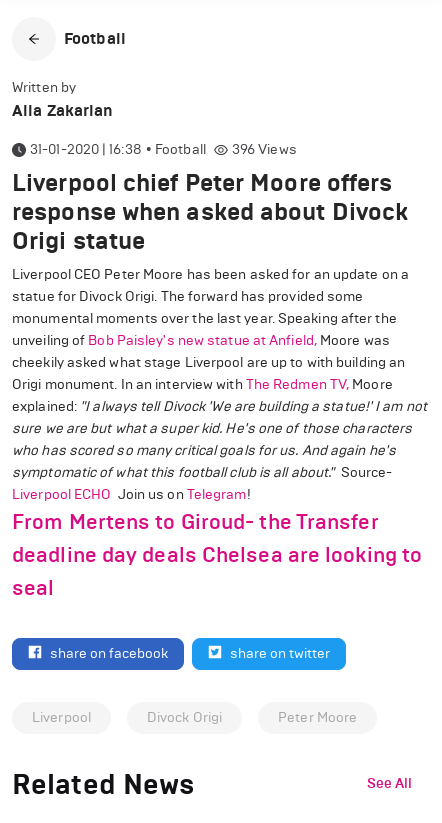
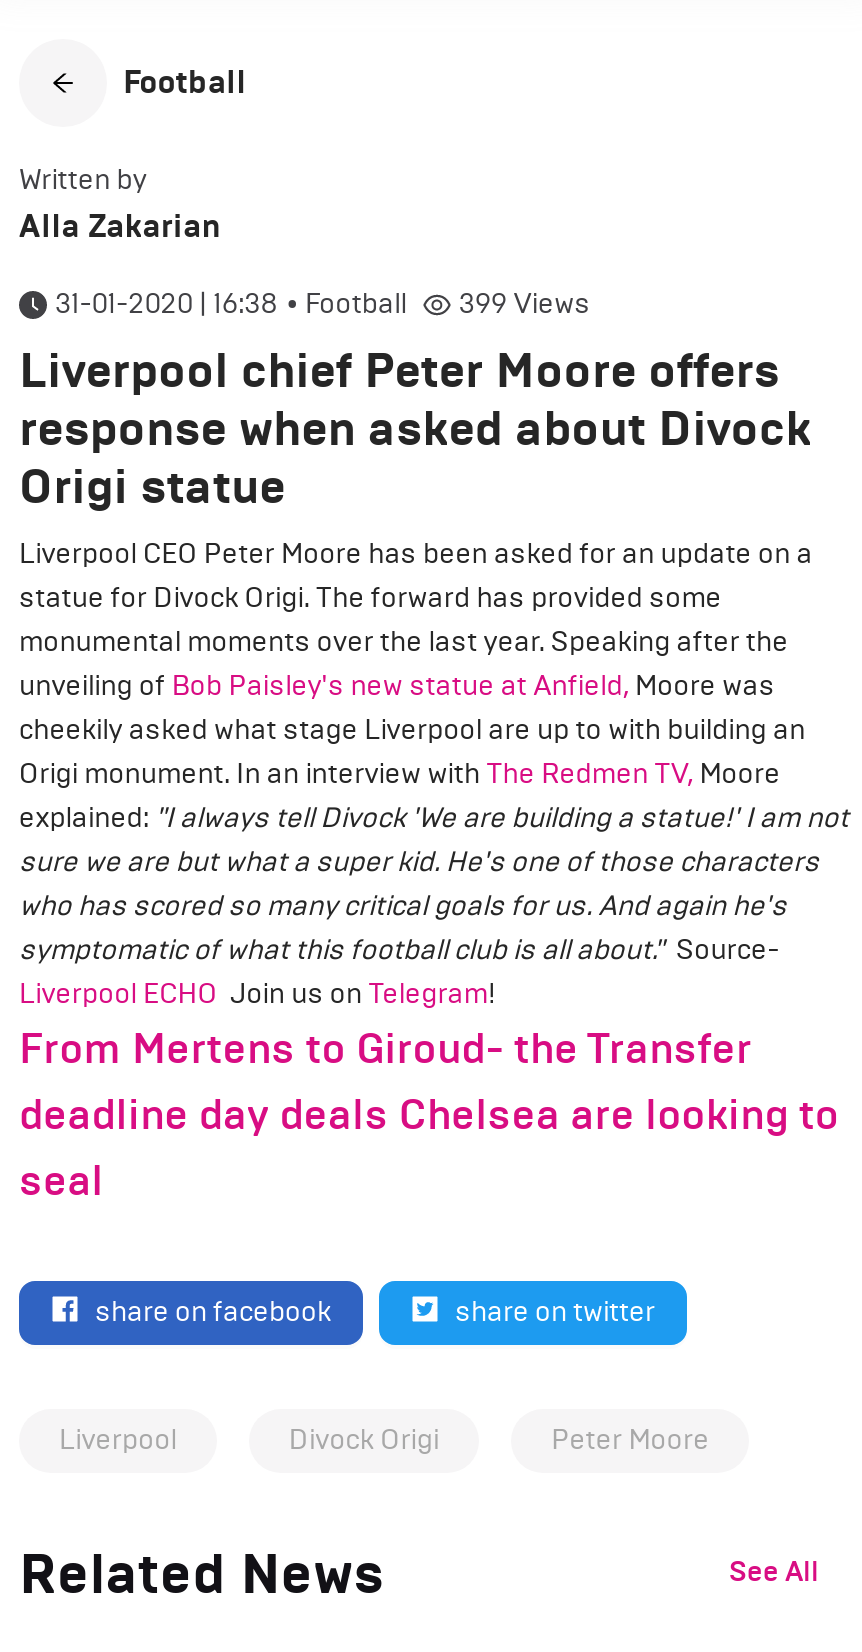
[232,141,297,158] 396 Views -> [459,287,591,321] 399 Views

